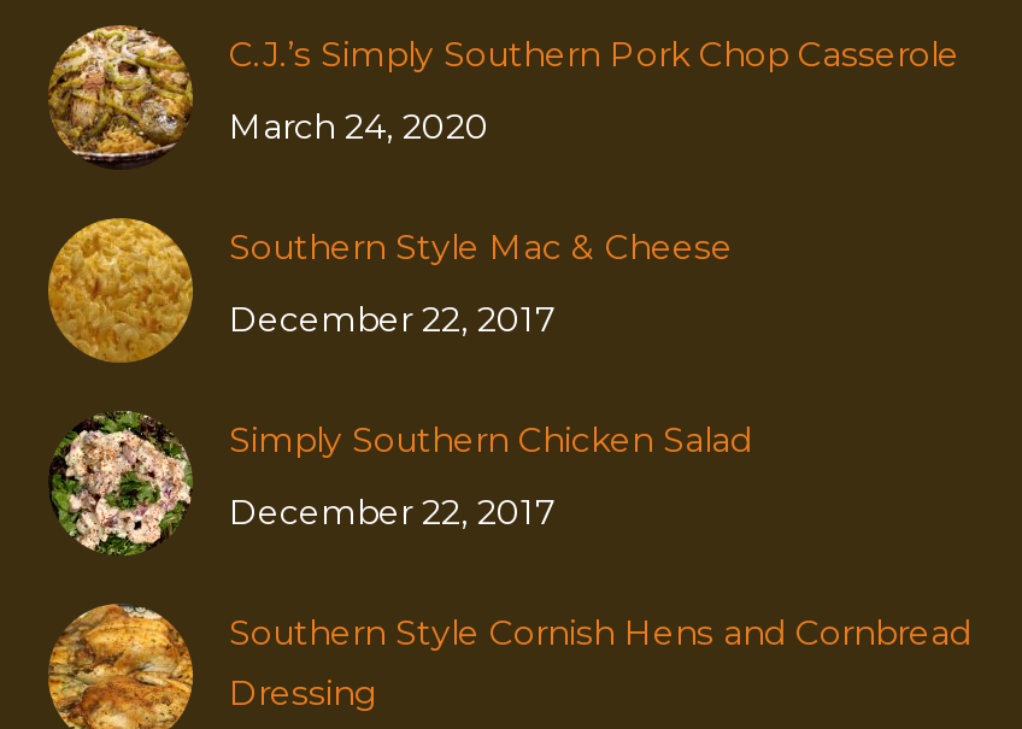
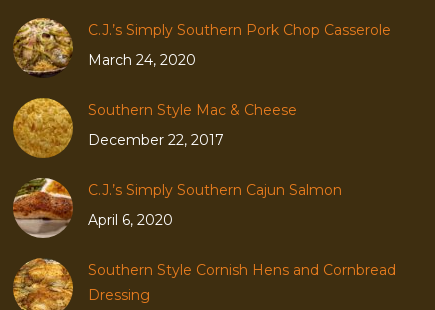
[48,411,752,555] [image] | Simply Southern Chicken Salad -> [12,177,342,239] [image] | C.J.’s Simply Southern Cajun Salmon
[229,490,557,534] December 22, 2017 -> [88,211,173,229] April 6, 2020

